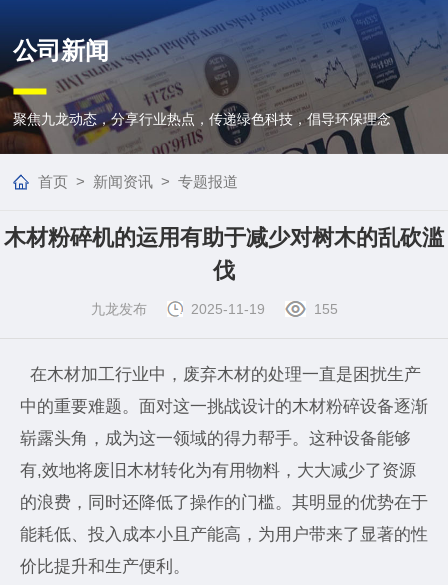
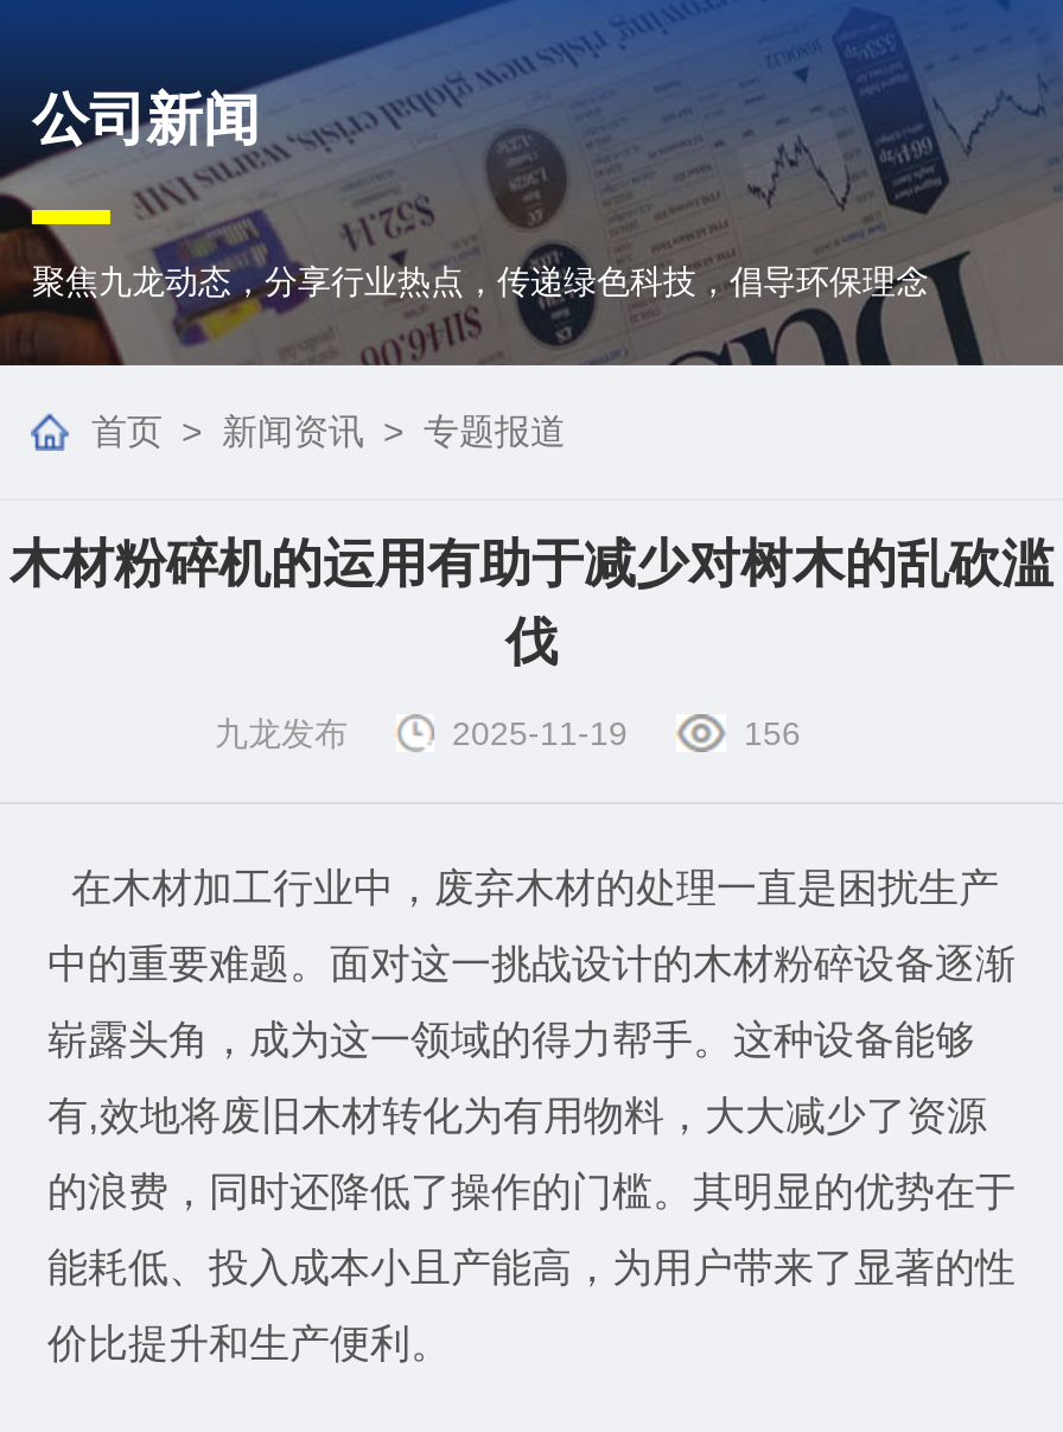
[313,301,337,317] 155 -> [744,714,801,752] 156

